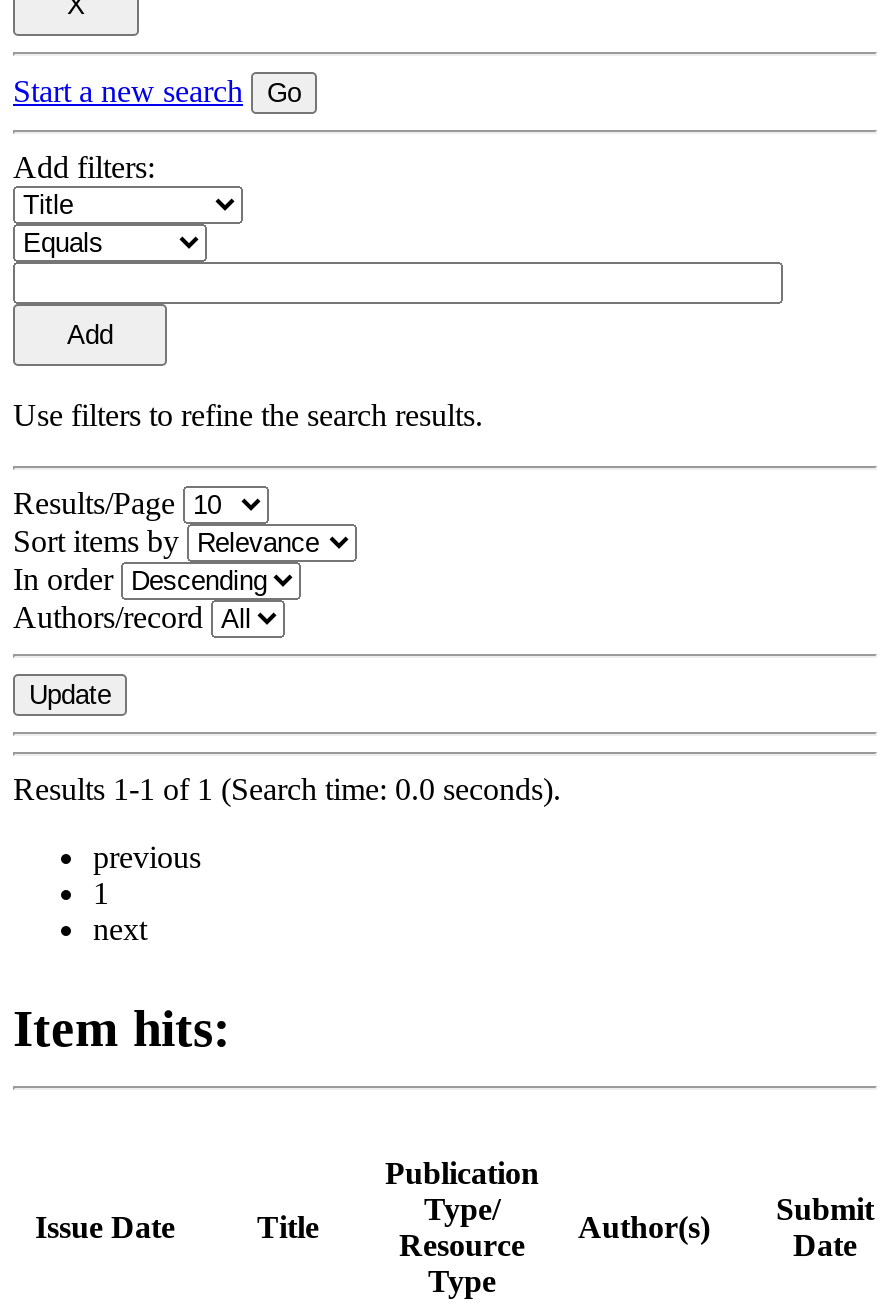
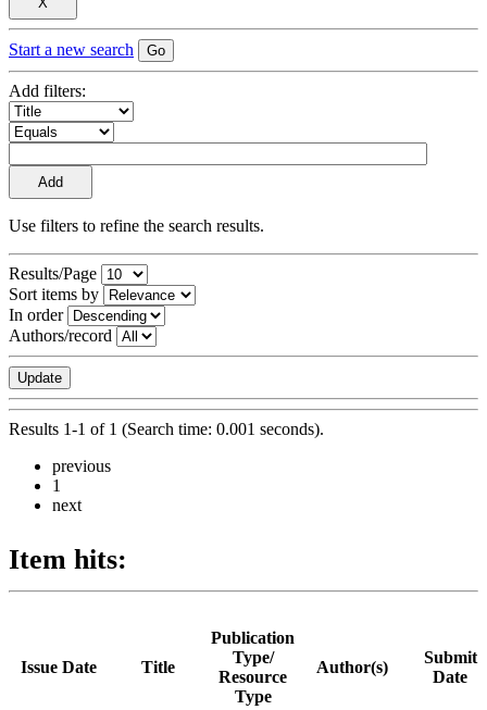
[13,773,561,807] Results 1-1 of 1 (Search time: 0.0 seconds). -> [9,420,324,439] Results 1-1 of 1 (Search time: 0.001 seconds).

